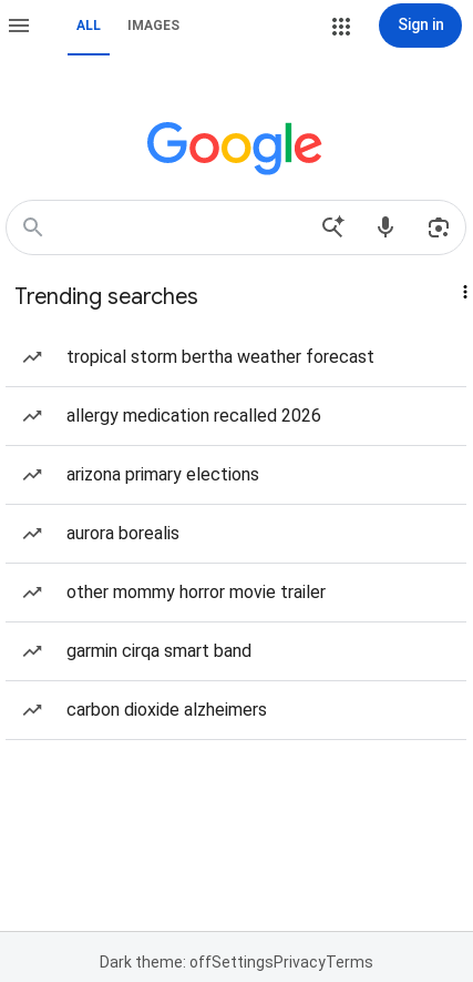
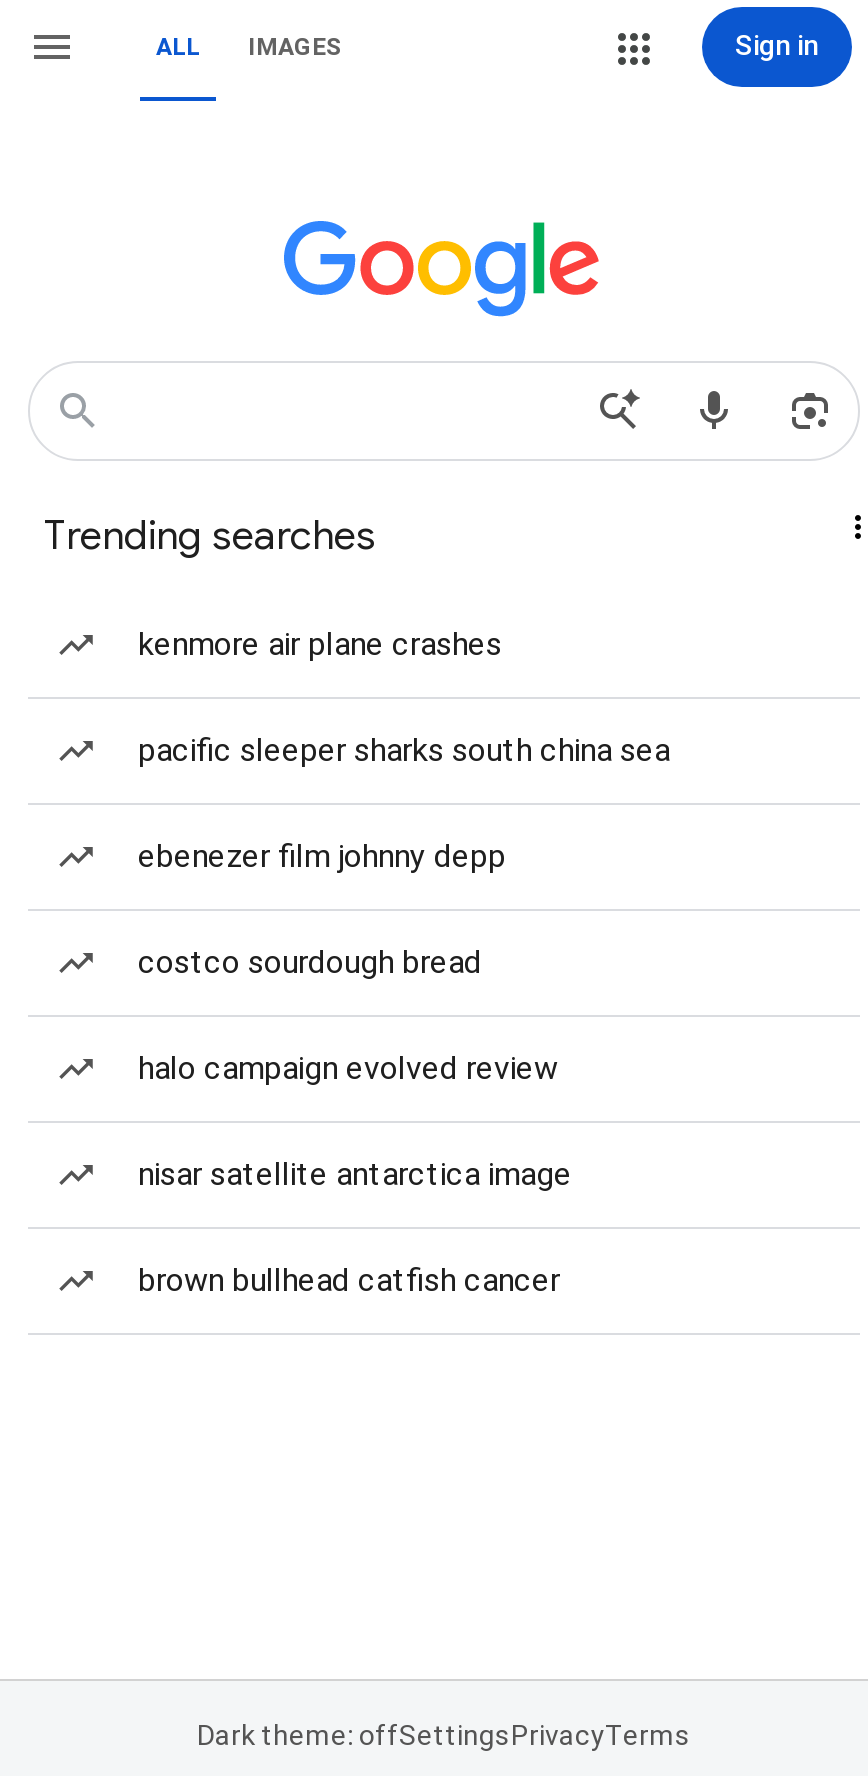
[66,346,374,367] tropical storm bertha weather forecast -> [138,625,502,663] kenmore air plane crashes
[66,405,321,426] allergy medication recalled 2026 -> [138,731,670,769] pacific sleeper sharks south china sea
[66,464,259,485] arizona primary elections -> [138,837,506,875] ebenezer film johnny depp
[66,523,179,544] aurora borealis -> [138,943,482,981] costco sourdough bread
[66,581,326,603] other mommy horror movie trailer -> [138,1049,558,1087] halo campaign evolved review
[66,640,251,661] garmin cirqa smart band -> [138,1155,572,1193] nisar satellite antarctica image
[66,699,267,720] carbon dioxide alzheimers -> [138,1261,560,1299] brown bullhead catfish cancer

